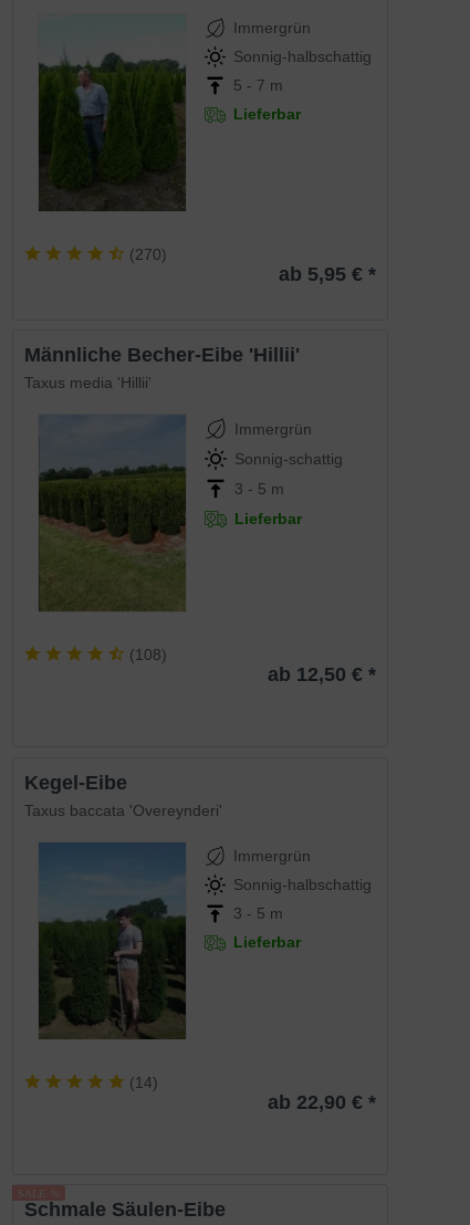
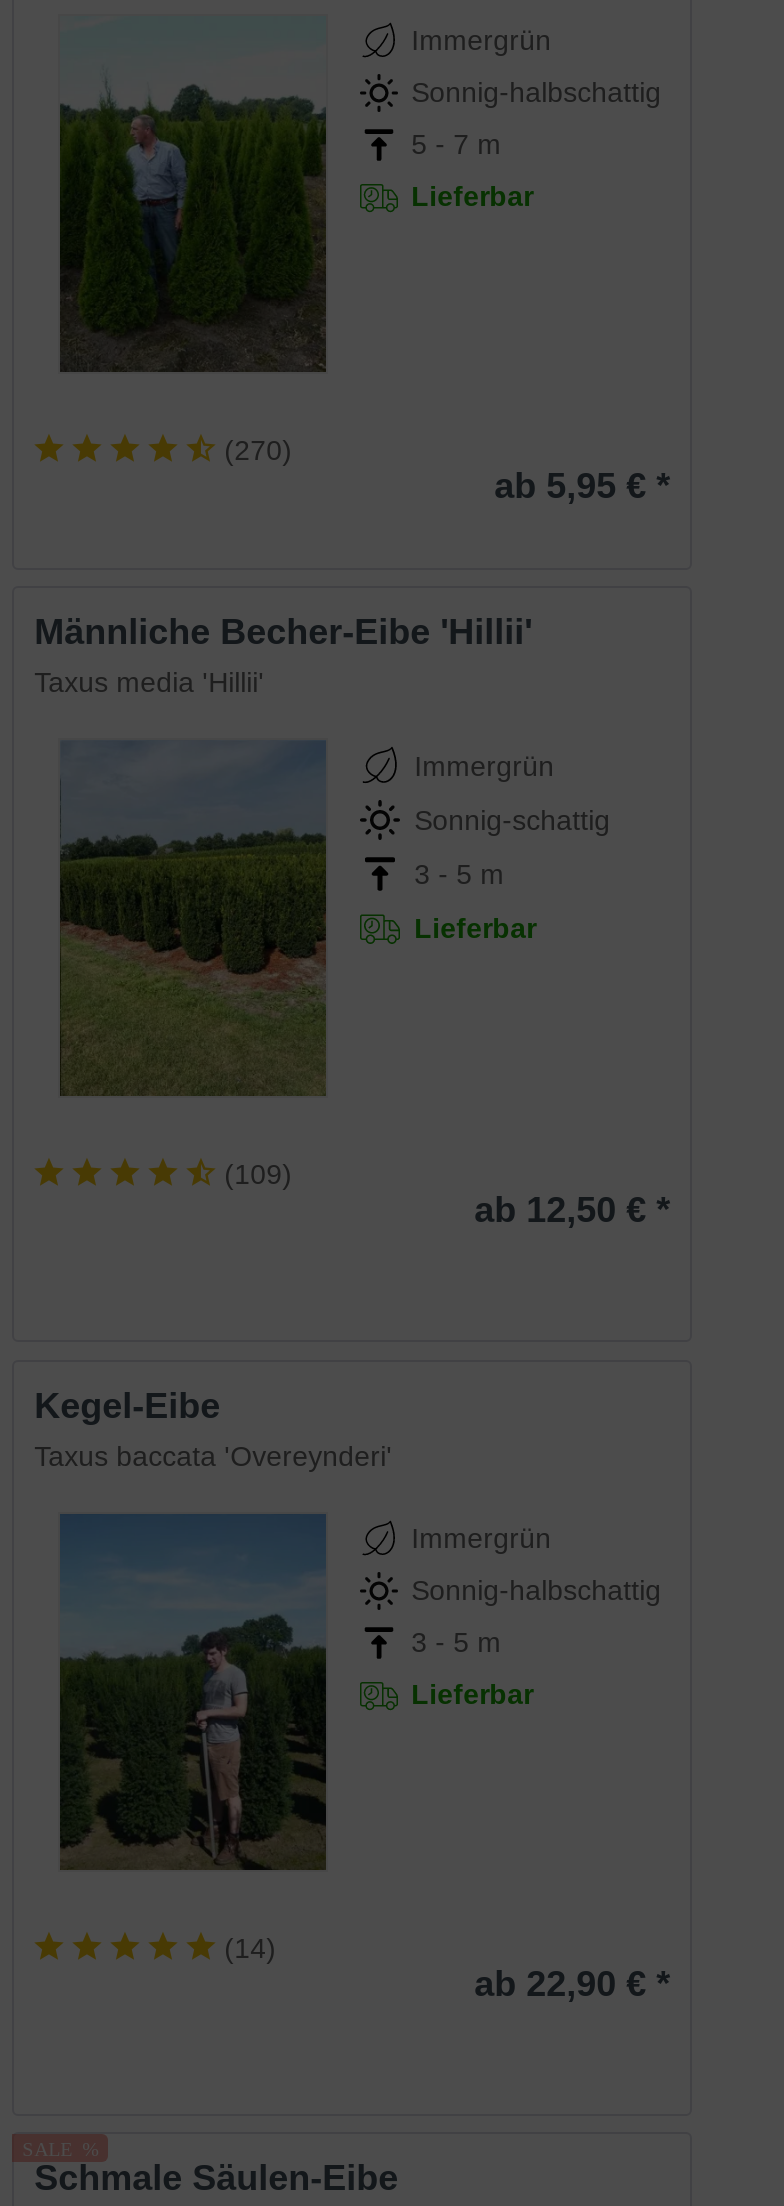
[130,646,167,664] (108) -> [224,1159,292,1191] (109)

